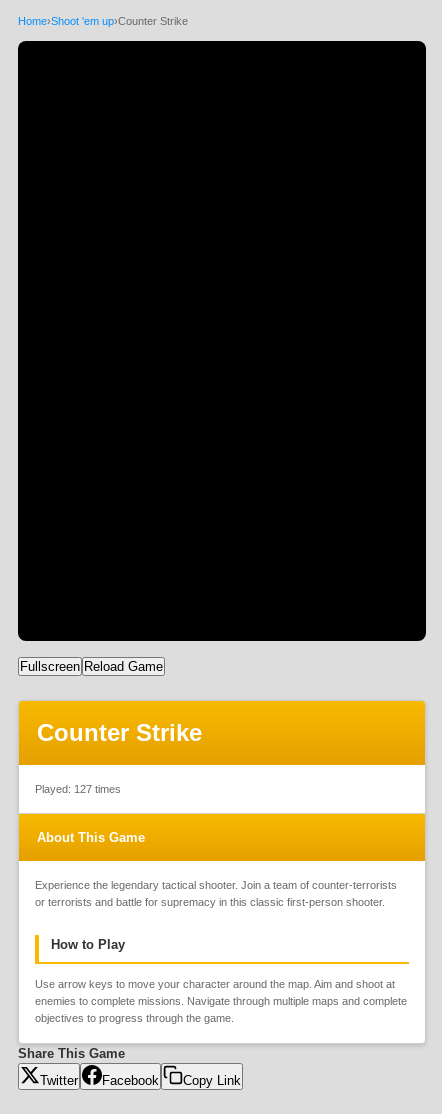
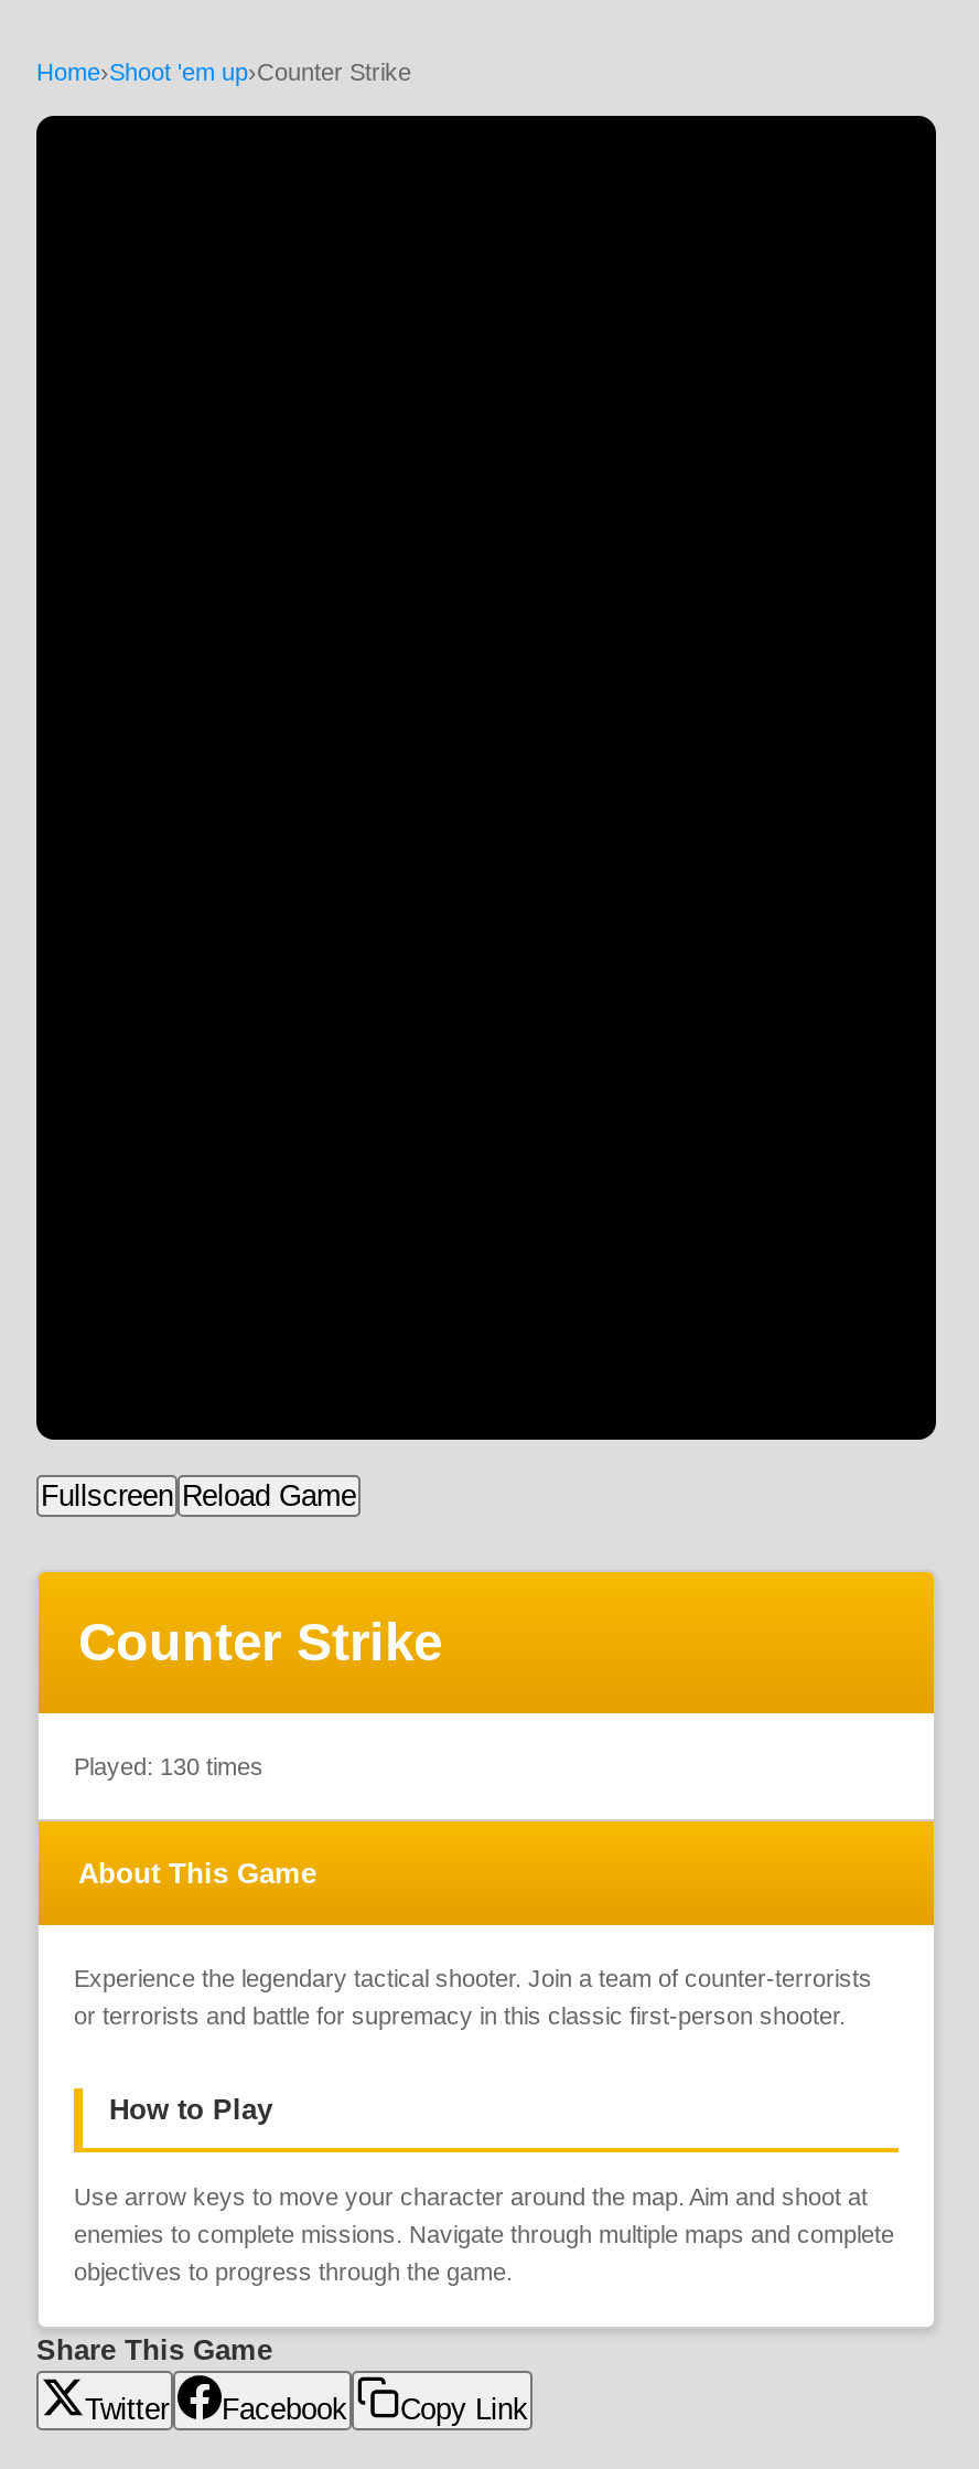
[35,783,121,795] Played: 127 times -> [74,1753,263,1779] Played: 130 times

